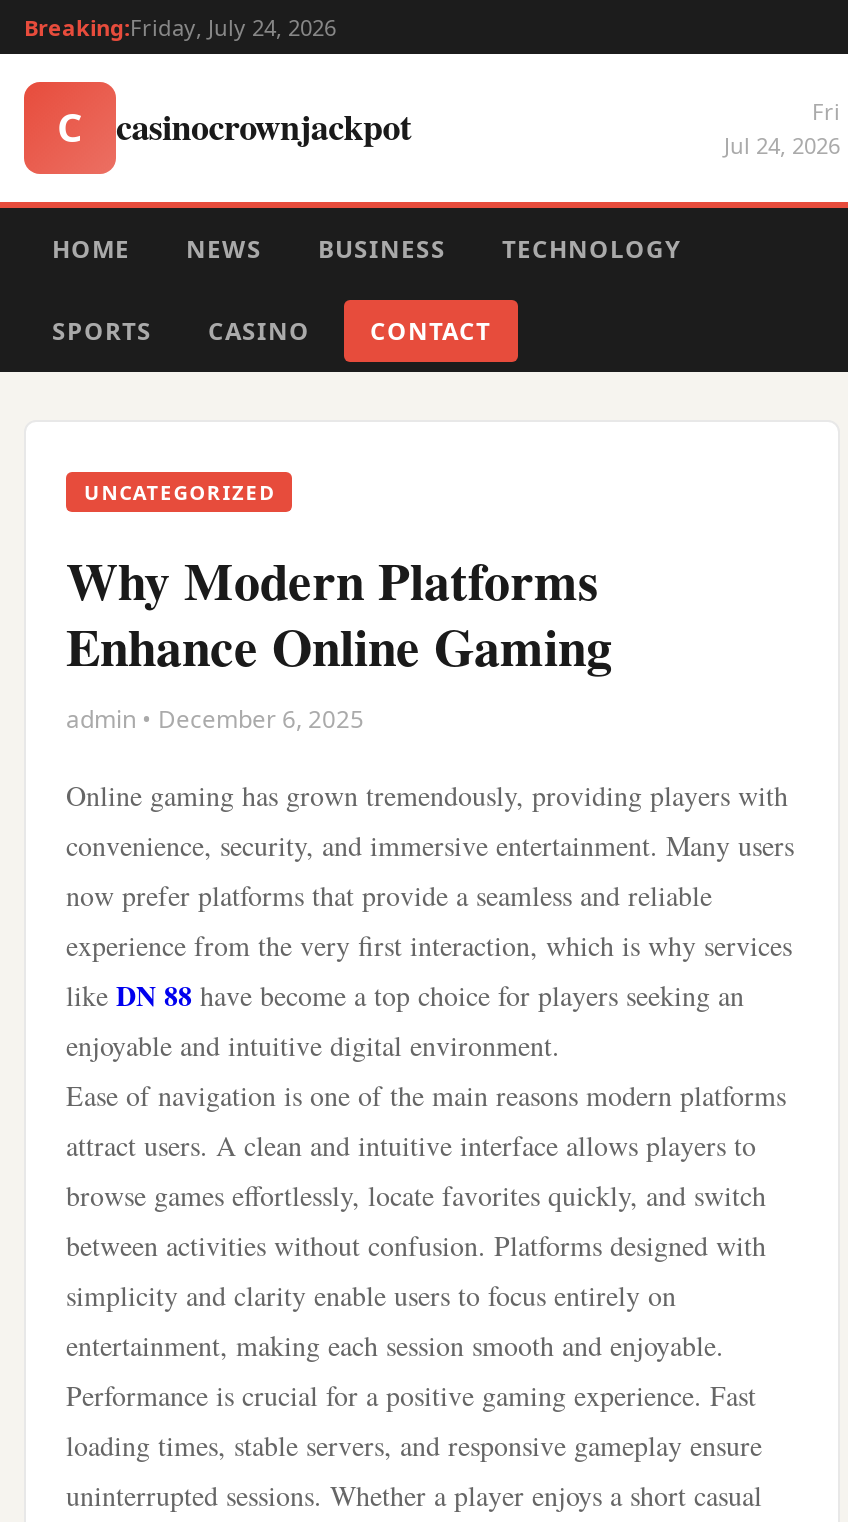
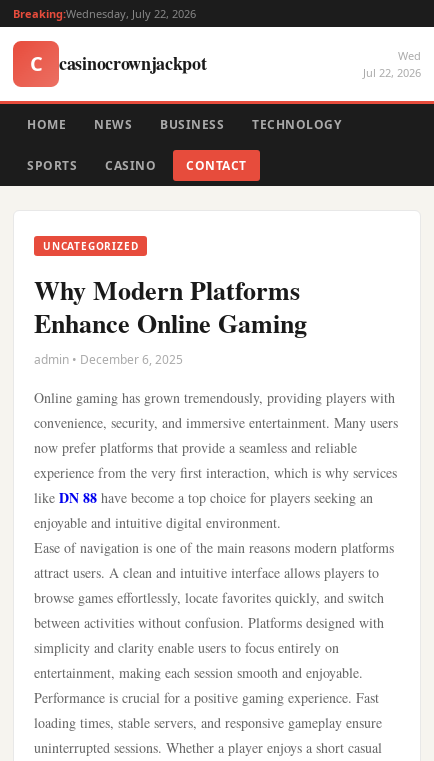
[24,12,336,42] Breaking:Friday, July 24, 2026 -> [13,6,196,21] Breaking:Wednesday, July 22, 2026
[724,96,840,160] Fri | Jul 24, 2026 -> [363,48,421,80] Wed | Jul 22, 2026

